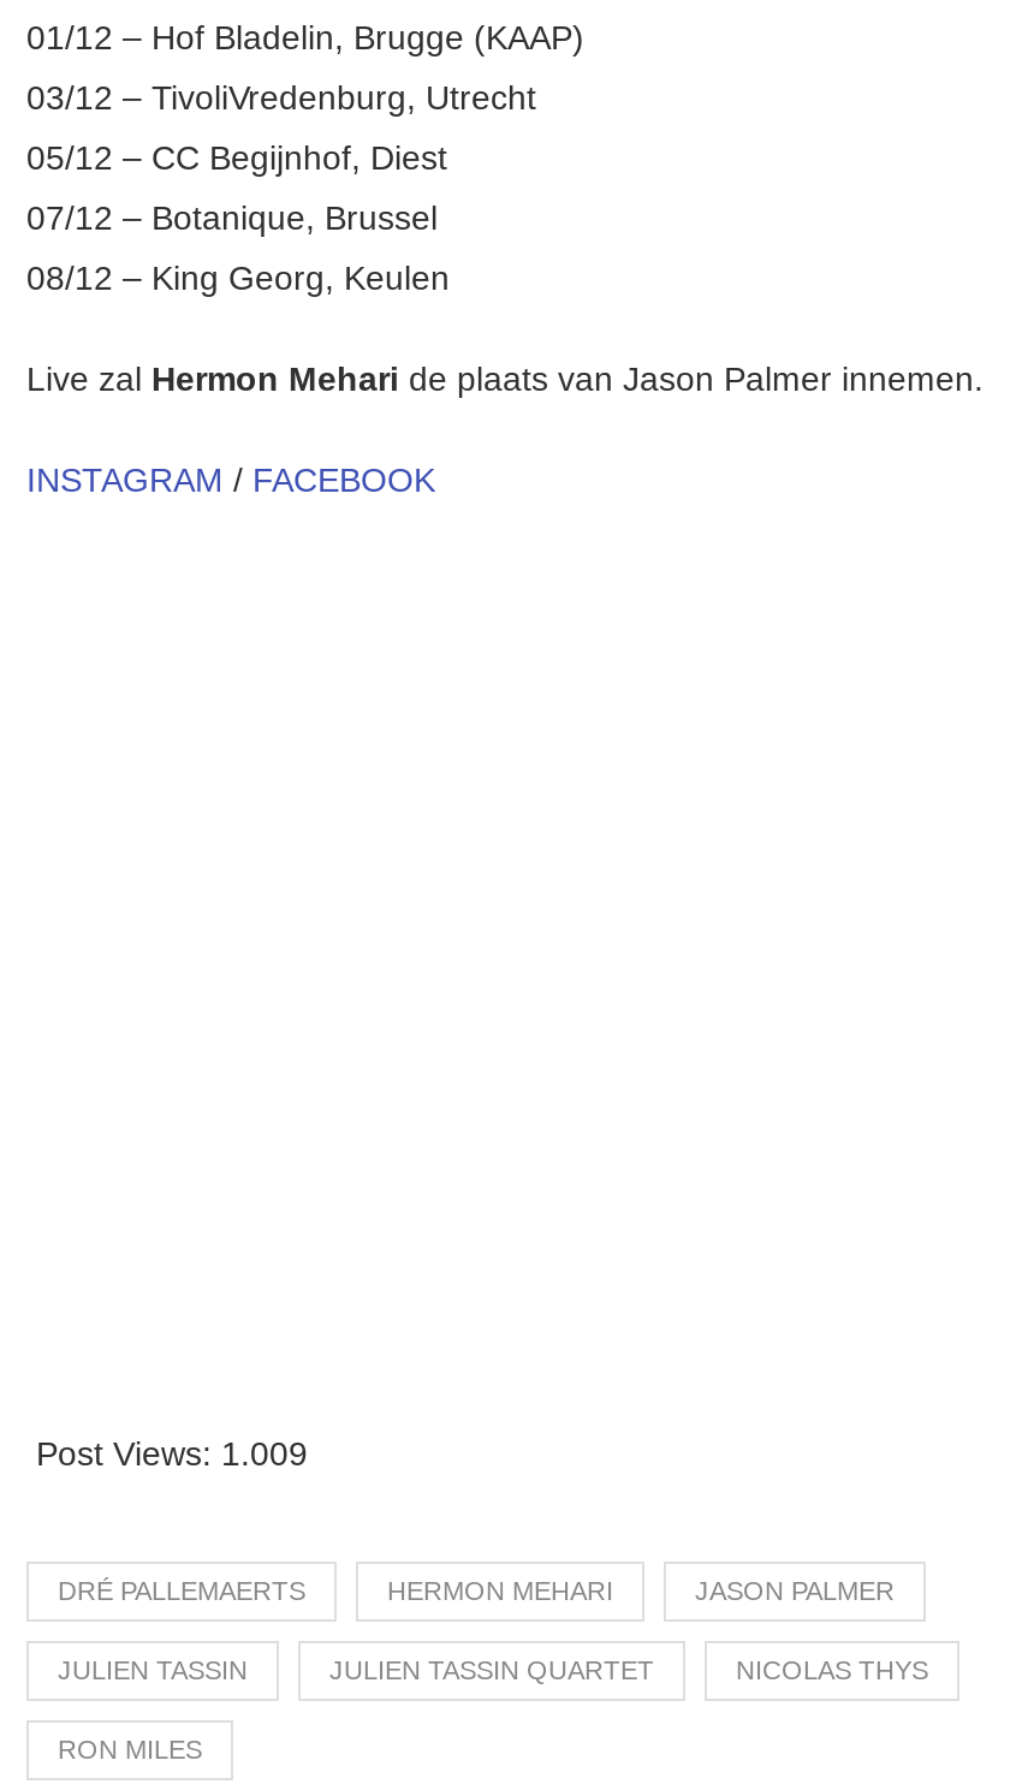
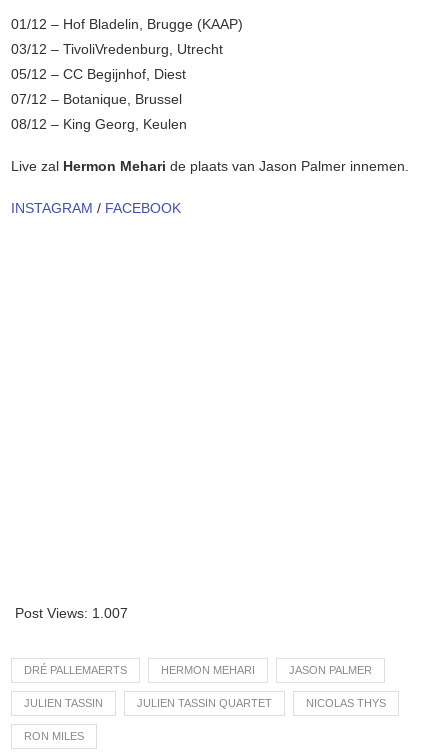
[36,1435,308,1474] Post Views: 1.009 -> [15,605,128,621] Post Views: 1.007

